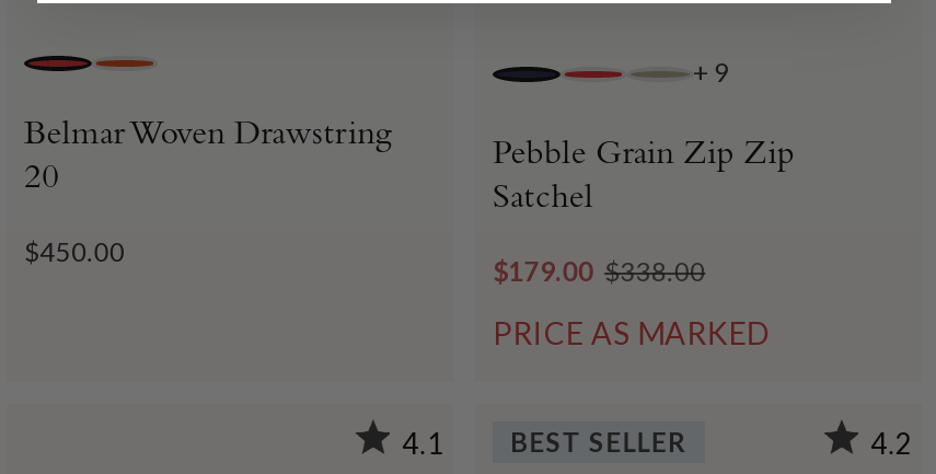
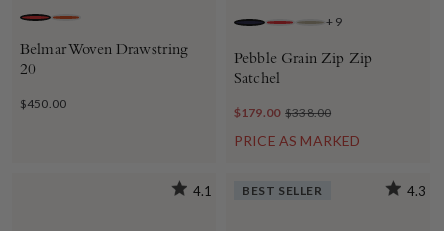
[870,426,913,461] 4.2 -> [406,183,426,199] 4.3

